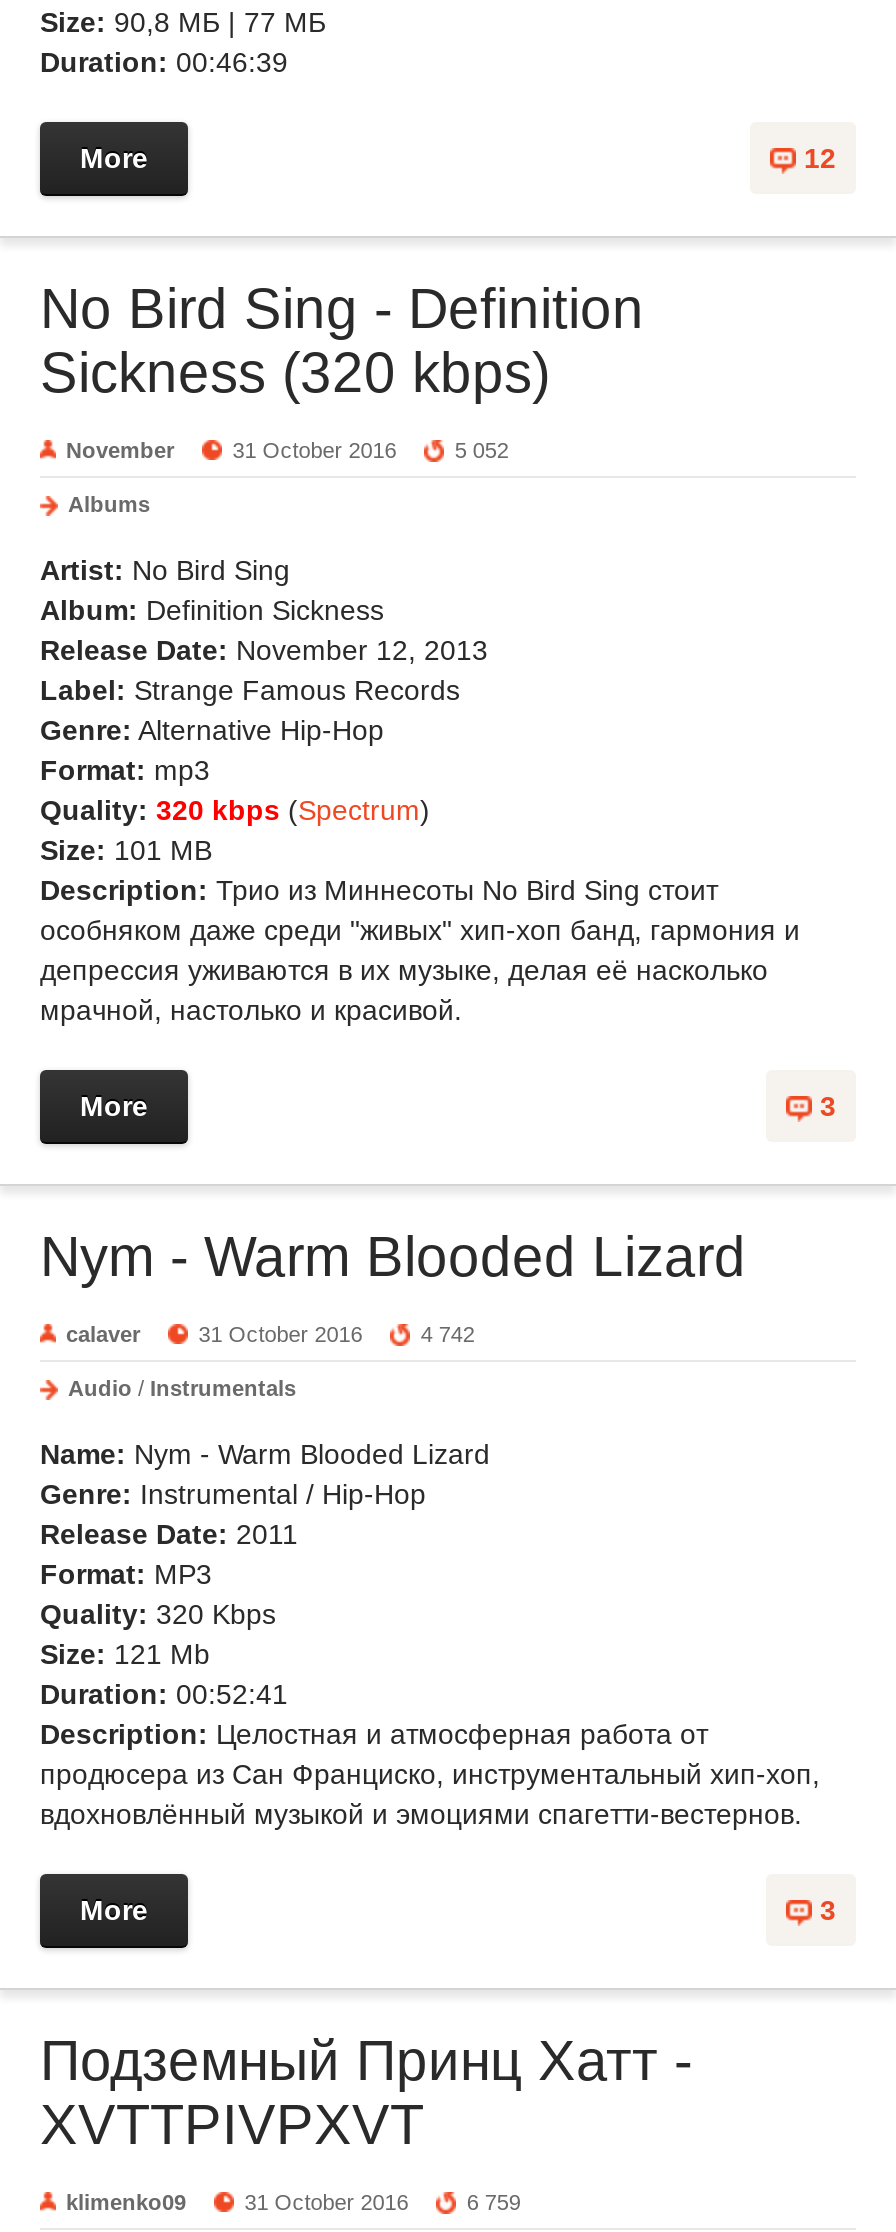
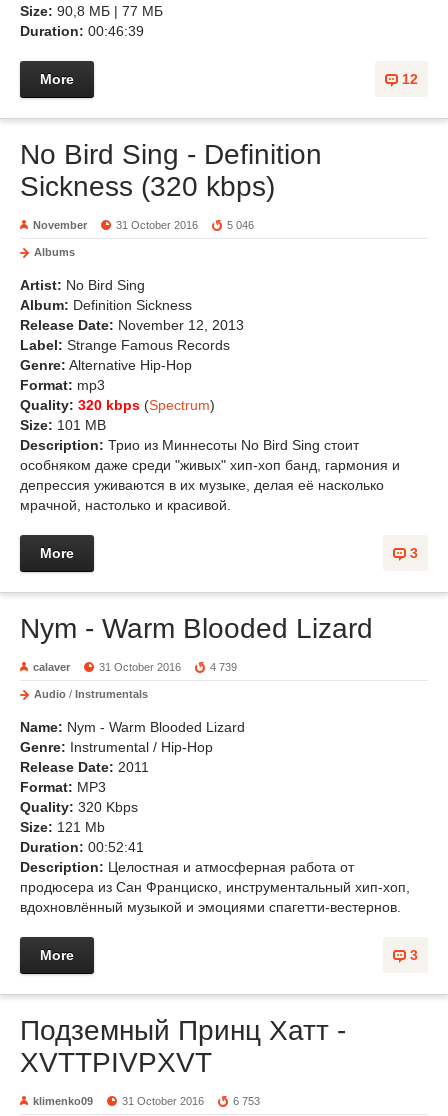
[455,438,509,462] 5 052 -> [227,219,254,231] 5 046
[421,1322,475,1346] 4 742 -> [210,661,237,673] 4 739
[467,2190,521,2214] 6 759 -> [233,1095,260,1107] 6 753

